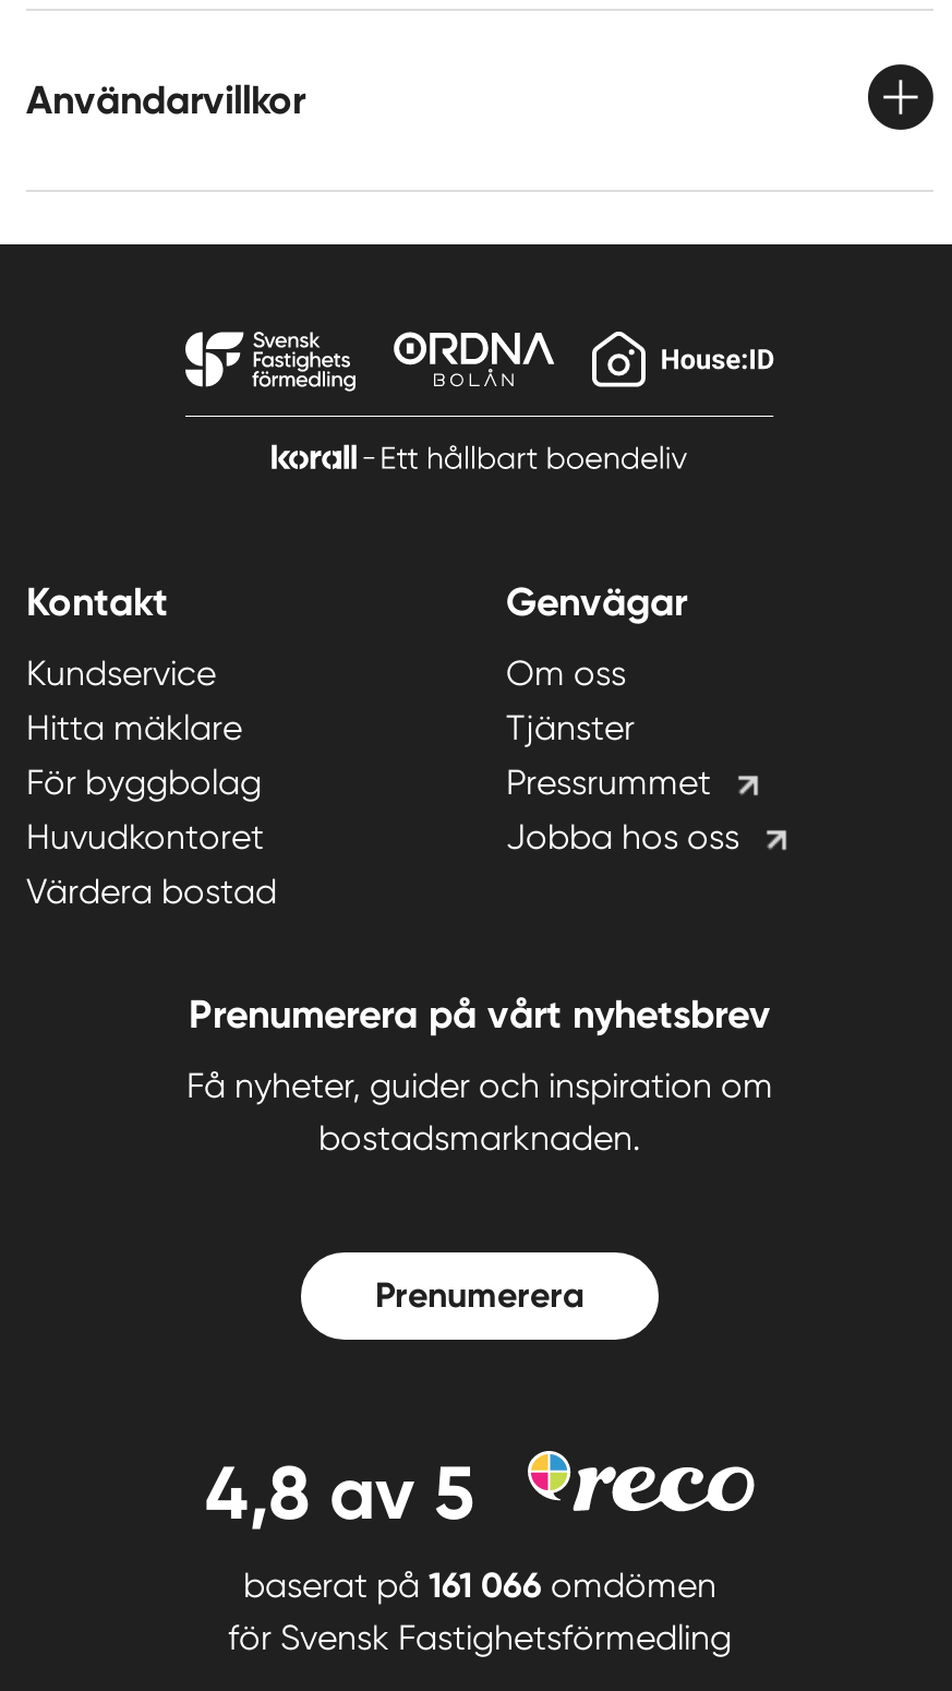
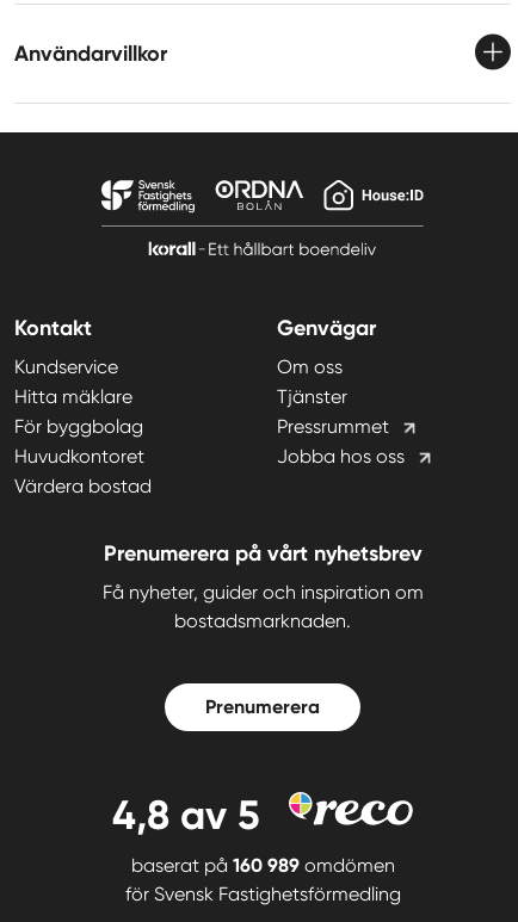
[243,1564,716,1606] baserat på 161 066 omdömen -> [131,854,394,877] baserat på 160 989 omdömen

